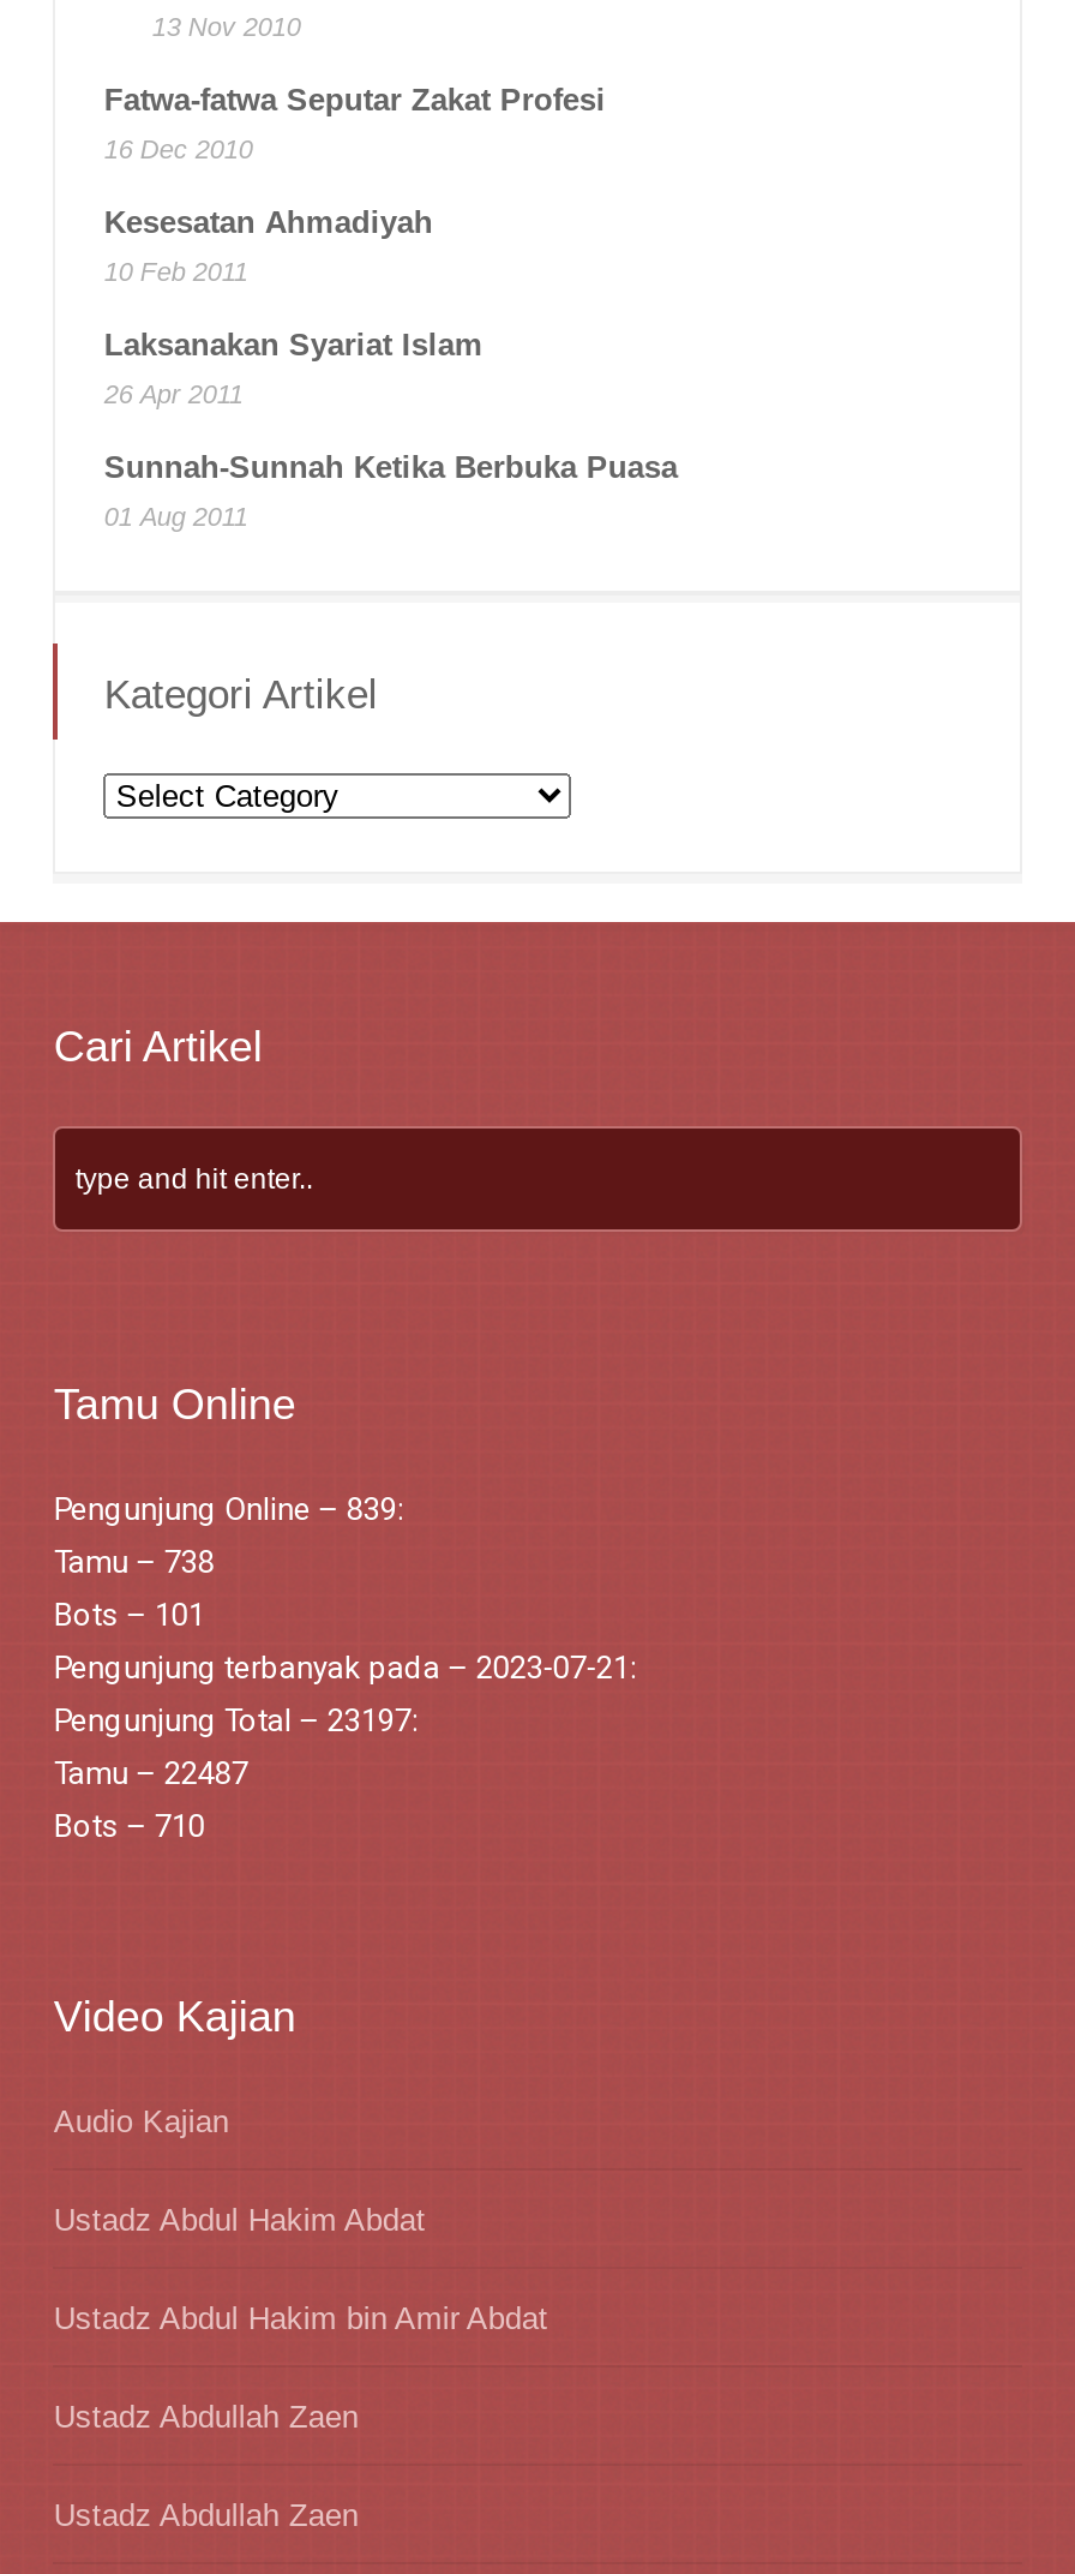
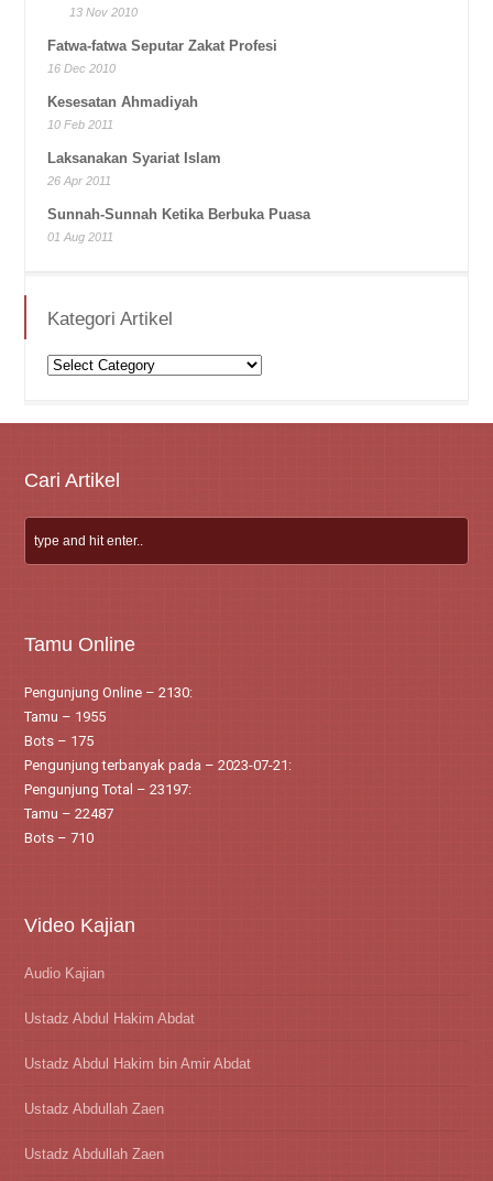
[54,1490,404,1526] Pengunjung Online – 839: -> [25,684,193,700] Pengunjung Online – 2130:
[54,1543,215,1579] Tamu – 738 -> [25,708,106,724] Tamu – 1955
[54,1596,205,1632] Bots – 101 -> [25,732,94,749] Bots – 175

